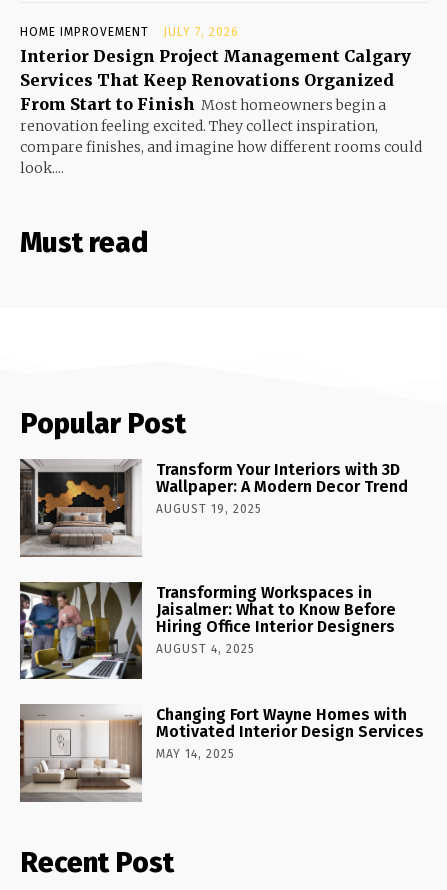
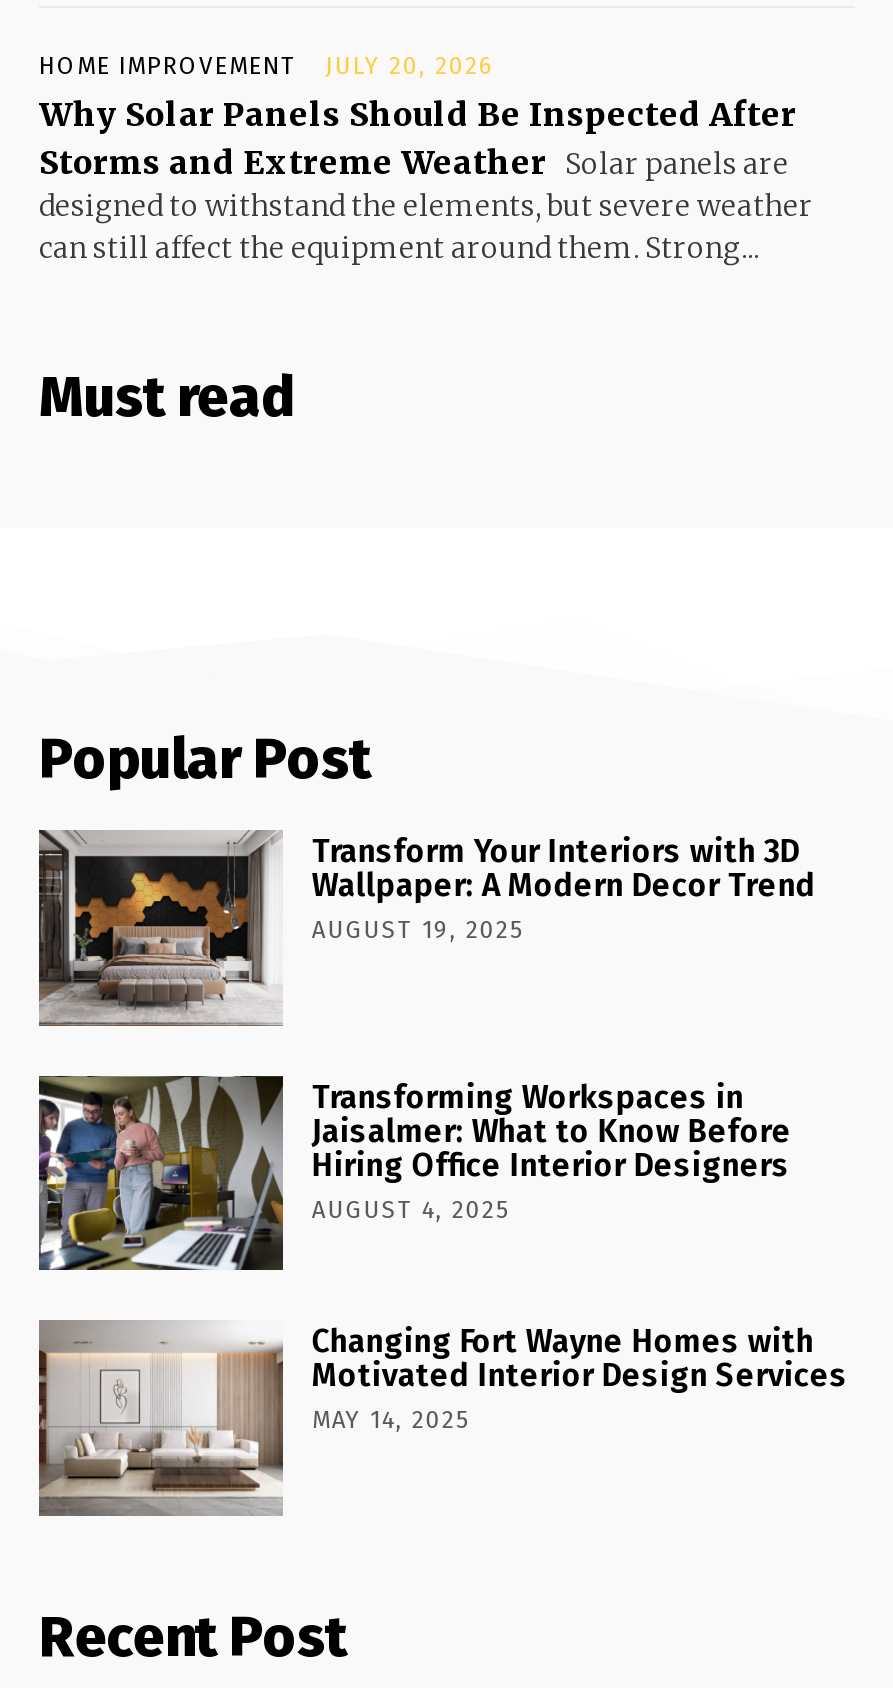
[20,25,422,177] JULY 7, 2026 | Interior Design Project Management Calgary | Services That Keep Renovations Organized | From Start to Finish Most homeowners begin a | renovation feeling excited. They collect inspiration, | compare finishes, and imagine how different rooms could | look.... -> [39,51,813,265] JULY 20, 2026 | Why Solar Panels Should Be Inspected After | Storms and Extreme Weather Solar panels are | designed to withstand the elements, but severe weather | can still affect the equipment around them. Strong...

